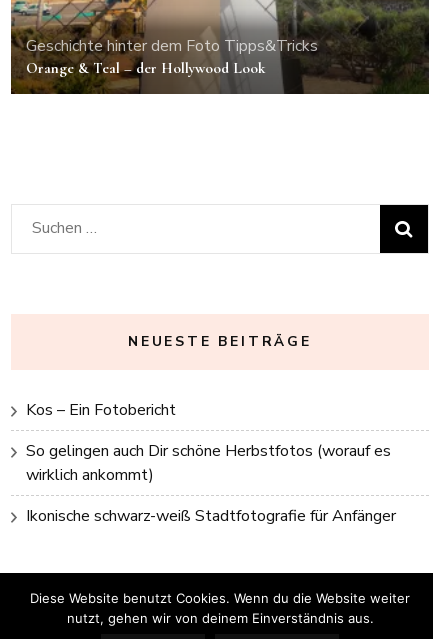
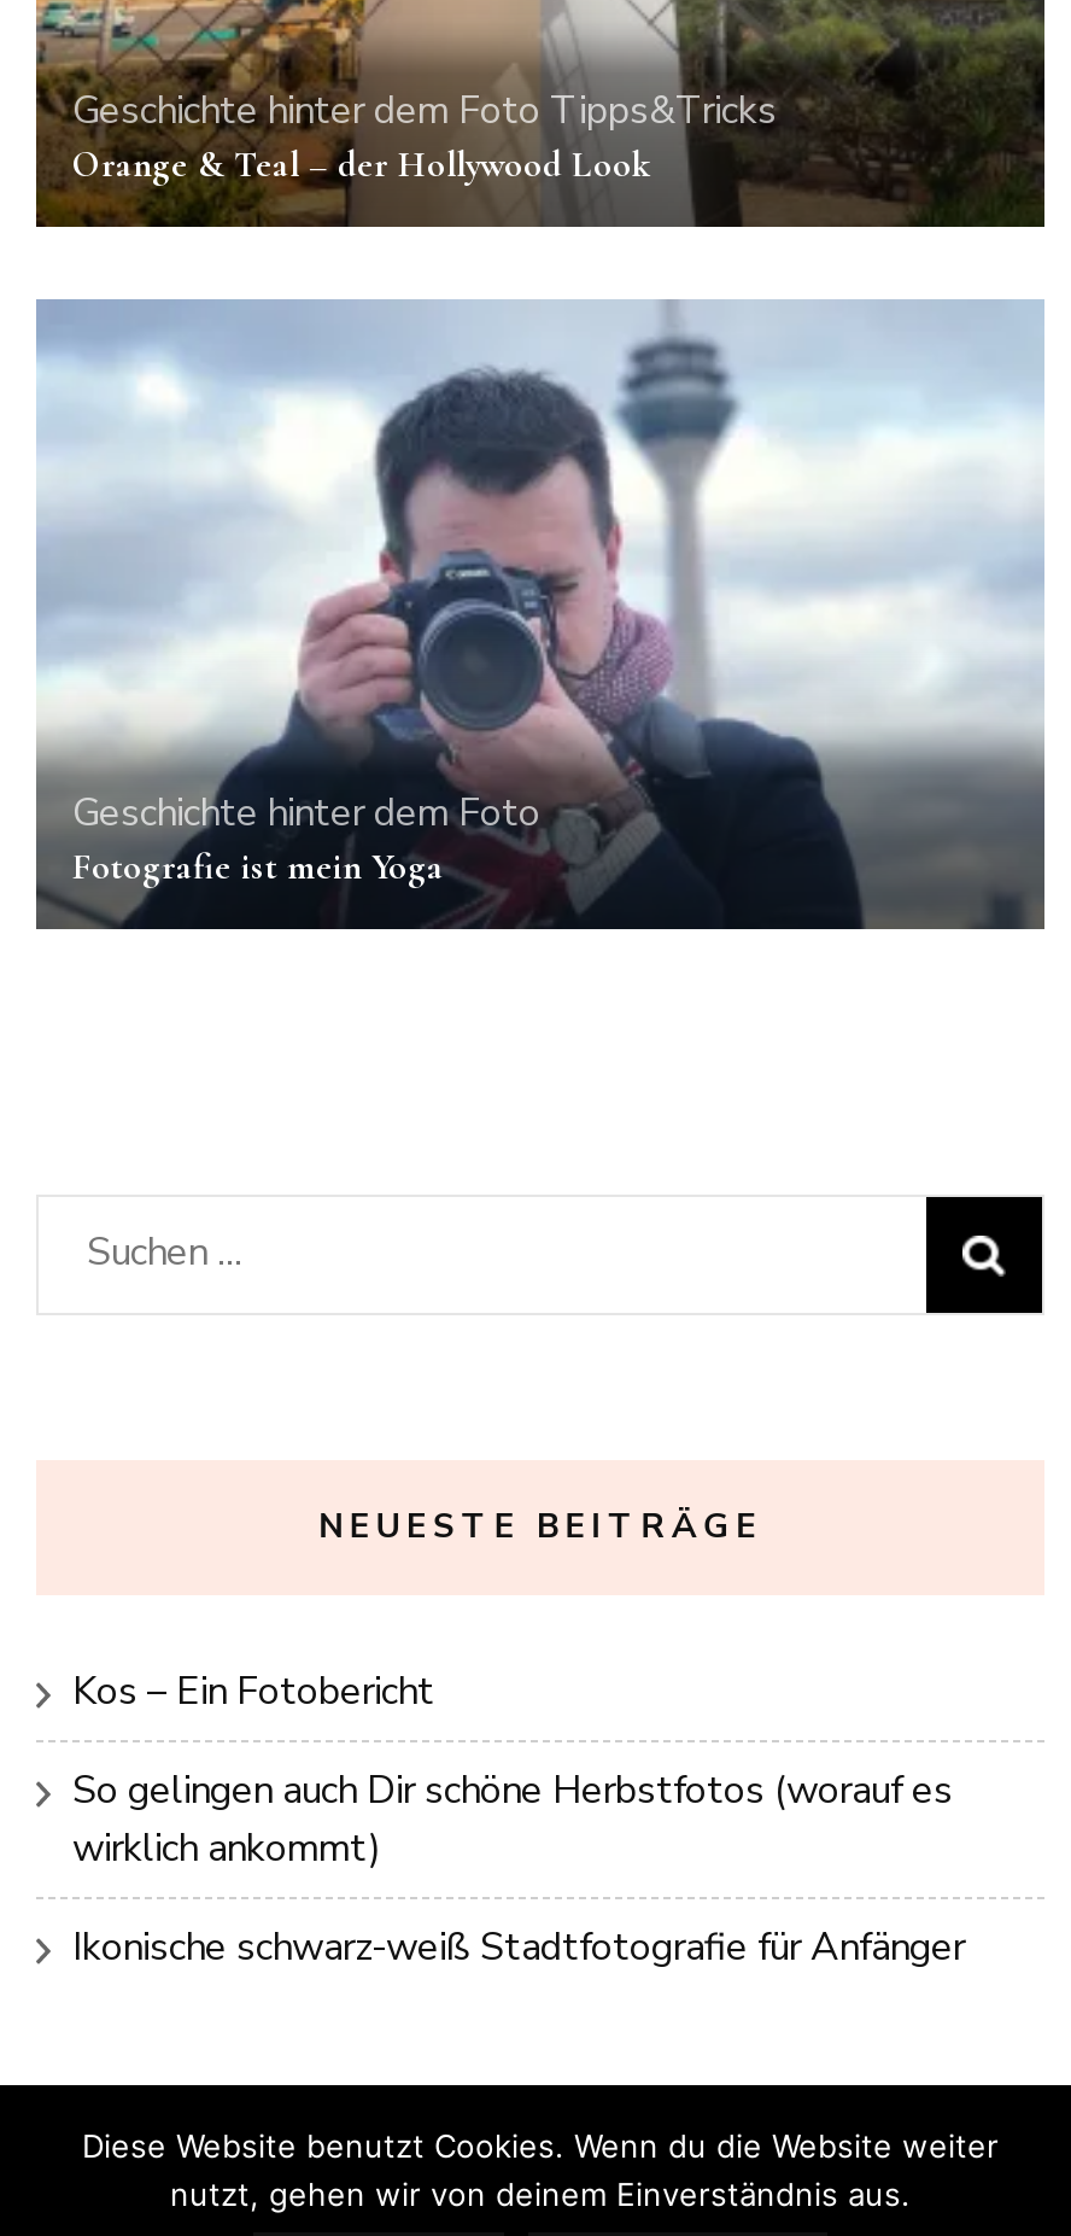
none -> [36,297,1047,929] [image] | Geschichte hinter dem Foto | Fotografie ist mein Yoga

